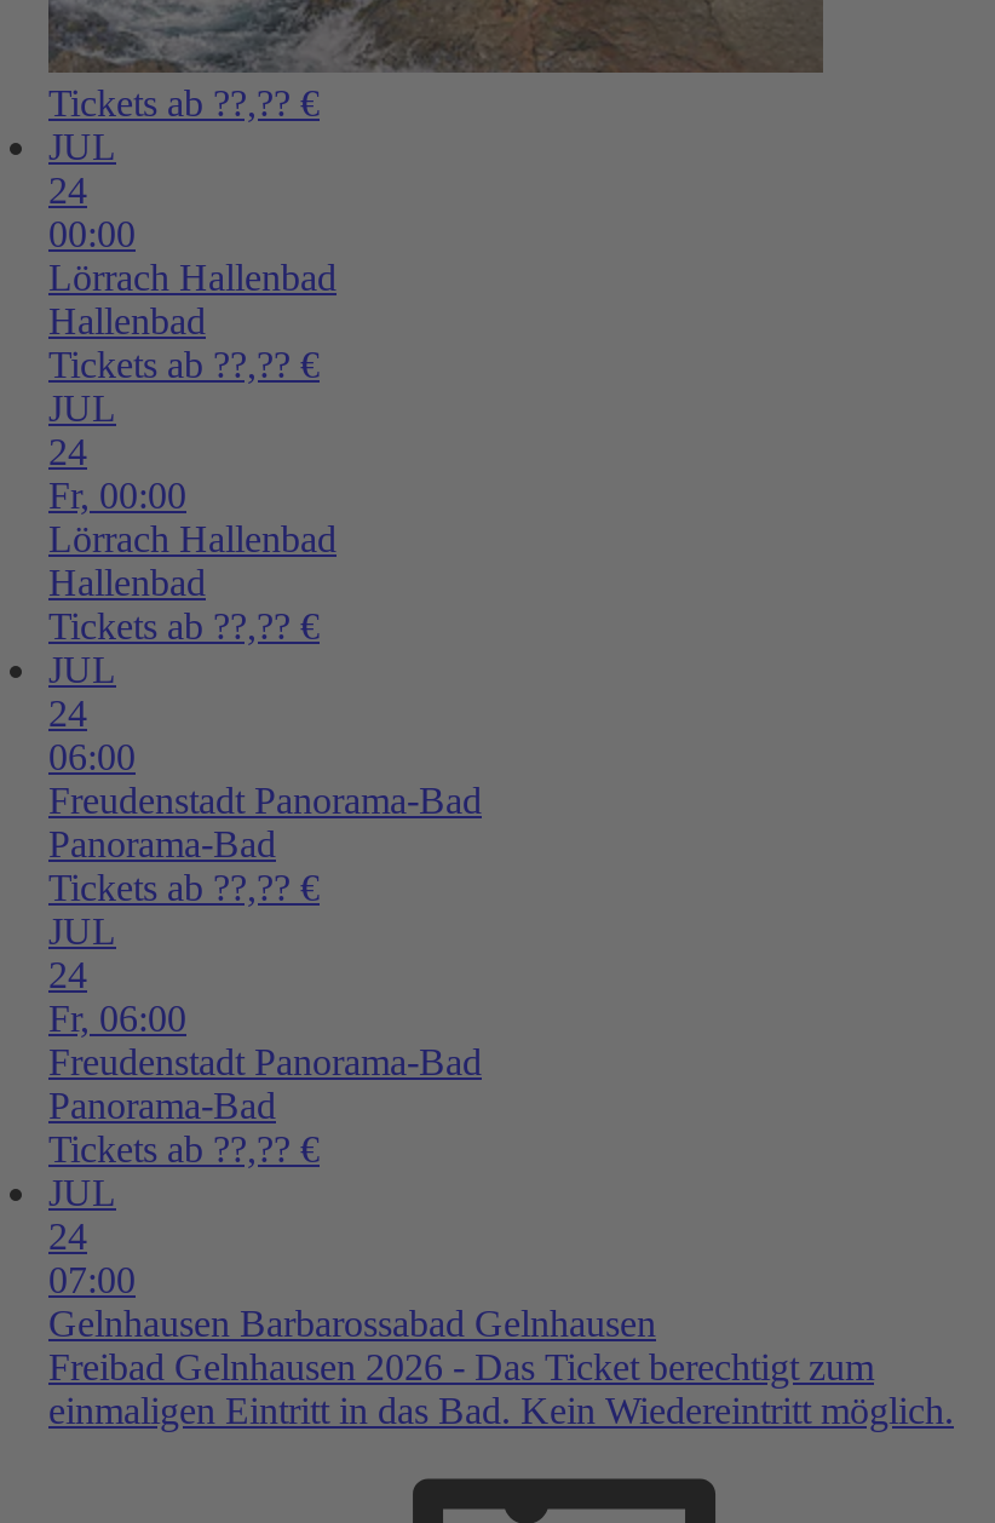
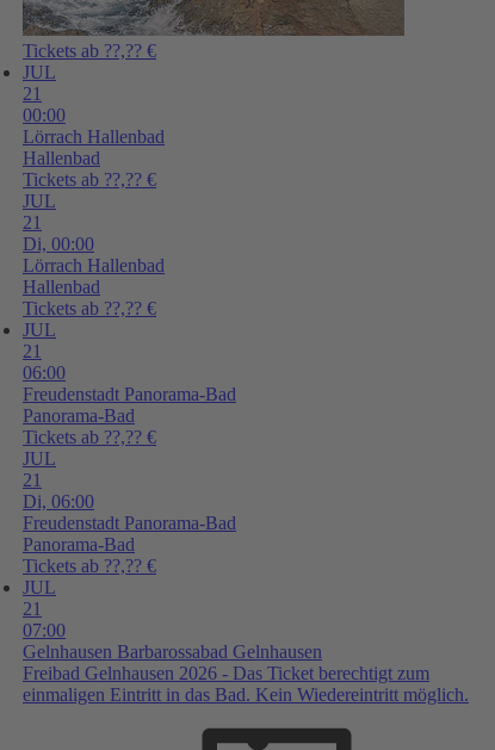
[48,169,87,210] 24 -> [23,83,42,103] 21
[48,431,186,515] 24 | Fr, 00:00 -> [23,212,94,254] 21 | Di, 00:00
[48,692,87,733] 24 -> [23,341,42,361] 21
[48,954,186,1038] 24 | Fr, 06:00 -> [23,470,94,511] 21 | Di, 06:00
[48,1215,87,1256] 24 -> [23,598,42,619] 21

